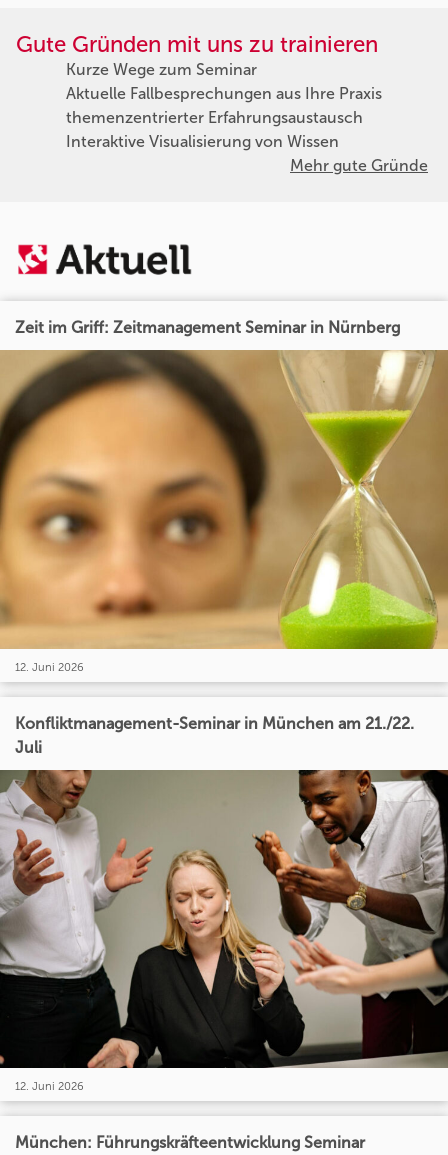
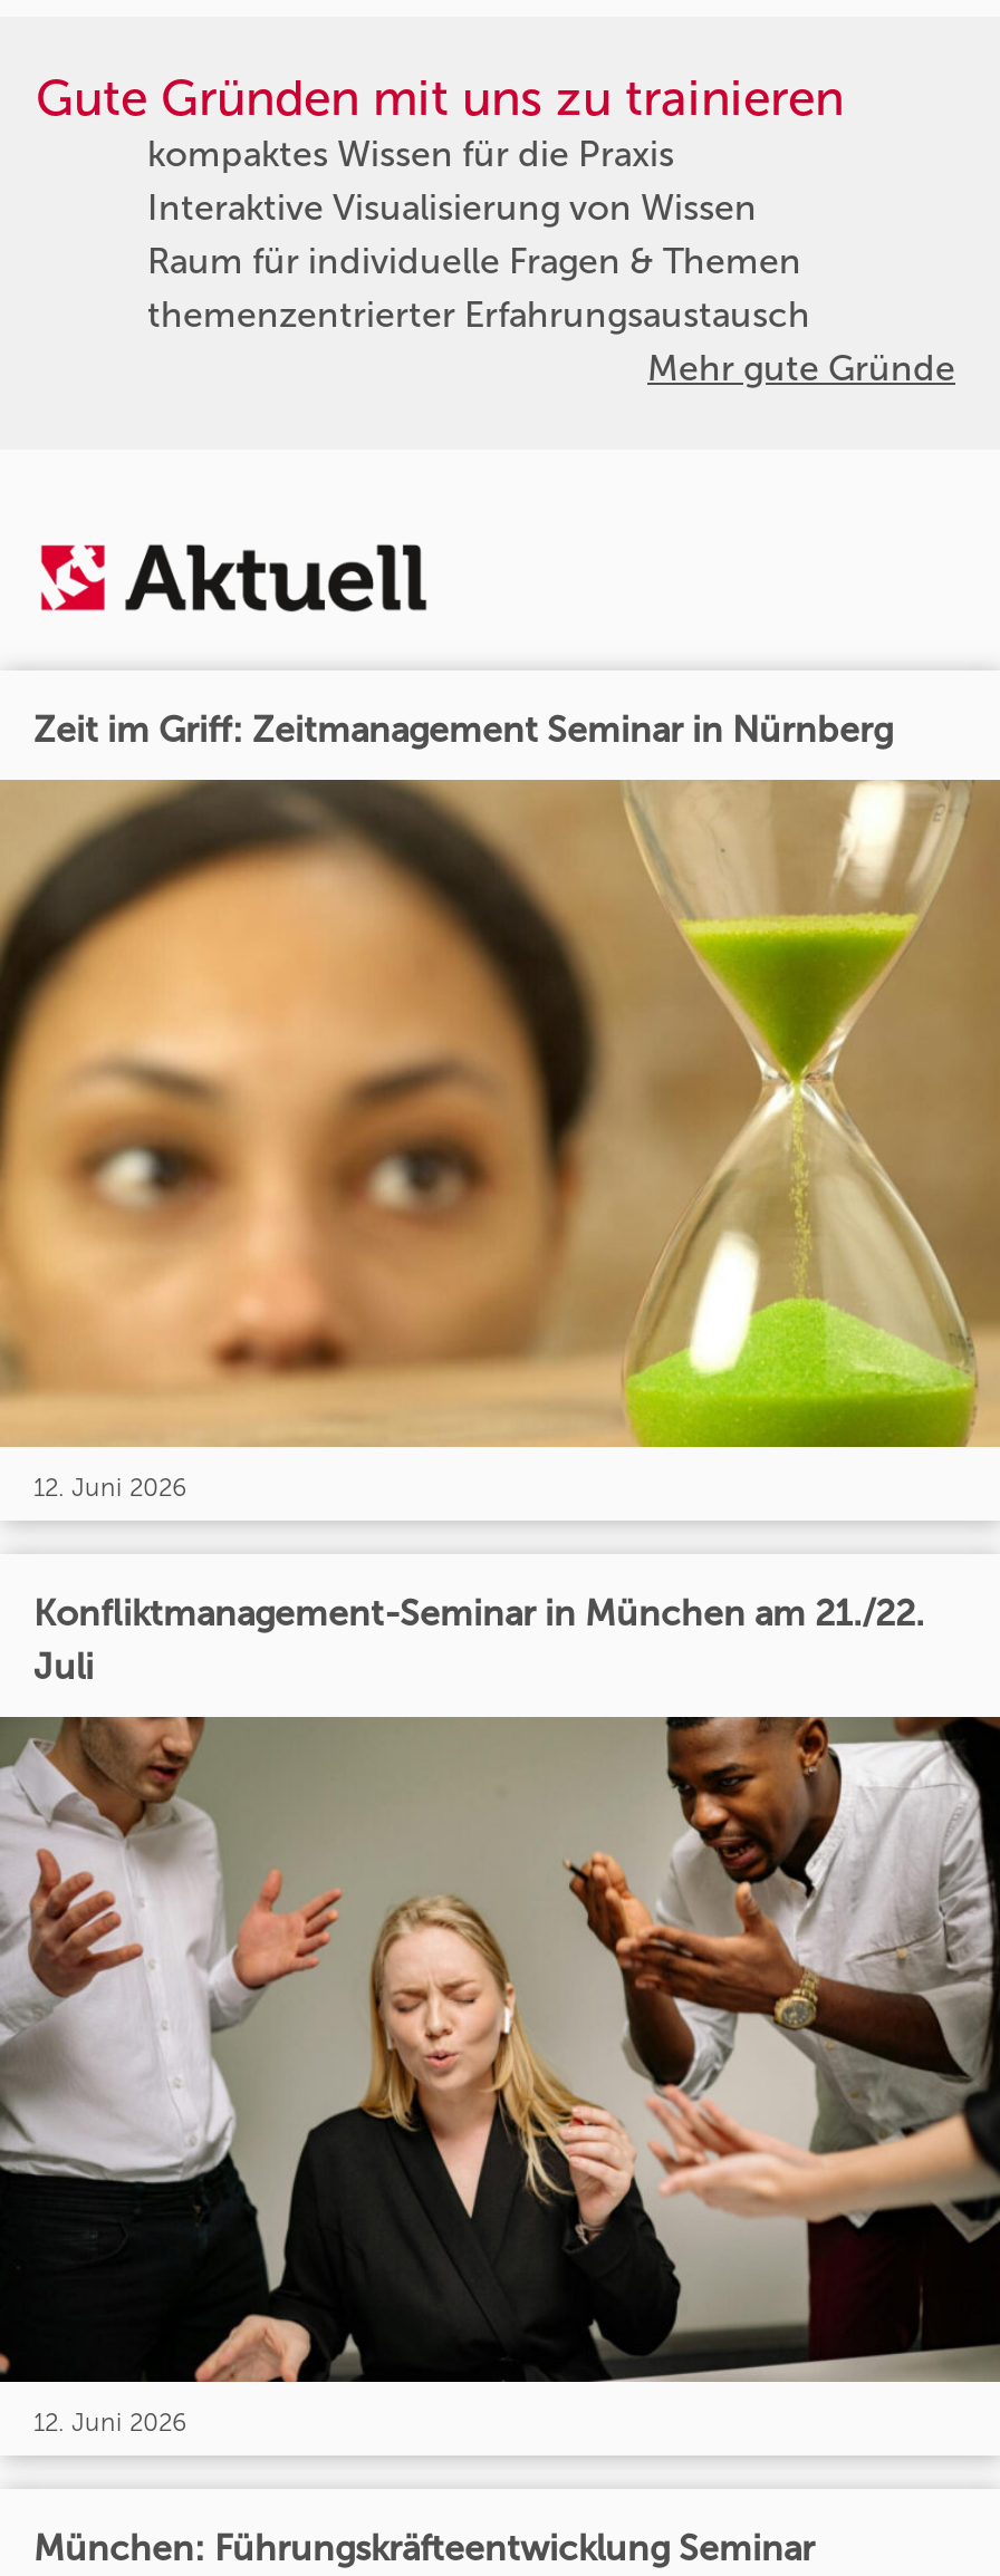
[66,60,382,103] Kurze Wege zum Seminar | Aktuelle Fallbesprechungen aus Ihre Praxis -> [147,133,801,282] kompaktes Wissen für die Praxis | Raum für individuelle Fragen & Themen
moved [66,108,363,127] -> [147,293,810,336]: themenzentrierter Erfahrungsaustausch
moved [66,132,339,151] -> [147,186,757,229]: Interaktive Visualisierung von Wissen

